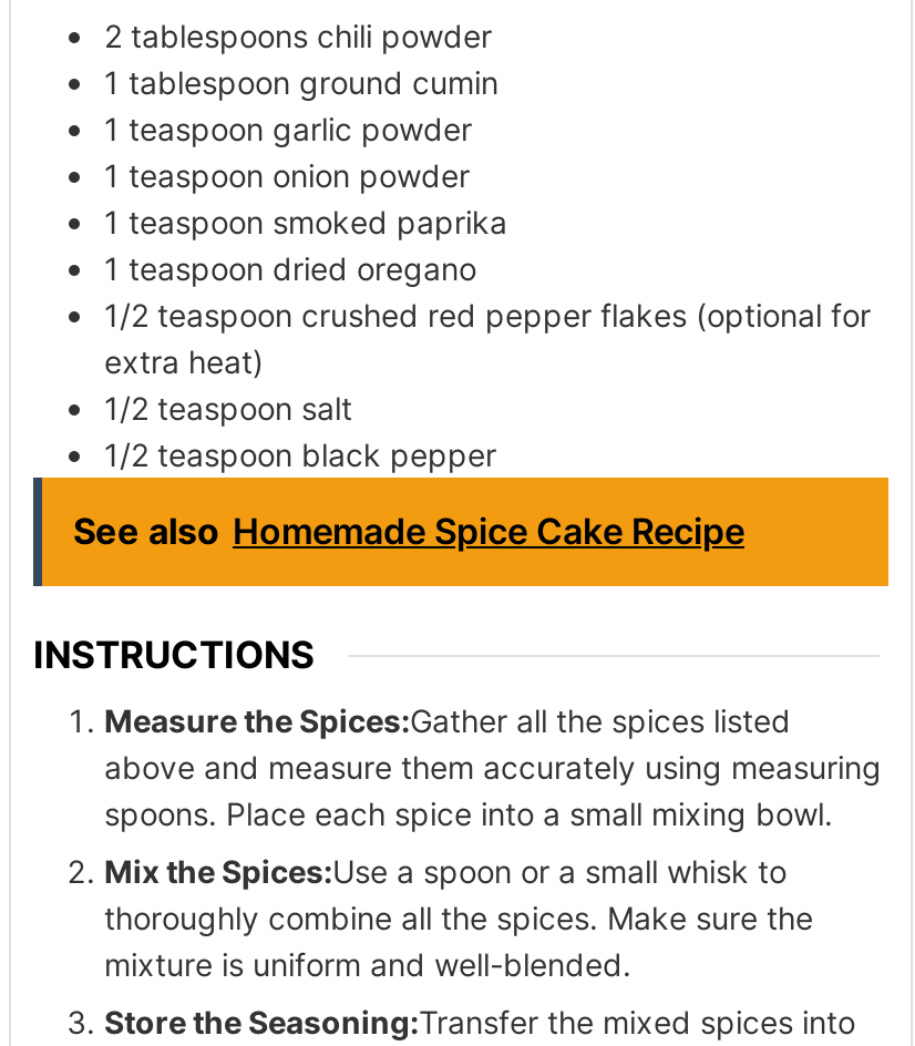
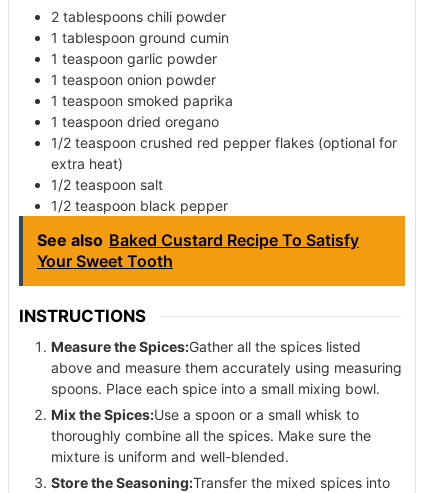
[73,510,744,554] See also Homemade Spice Cake Recipe -> [37,230,359,271] See also Baked Custard Recipe To Satisfy | Your Sweet Tooth

